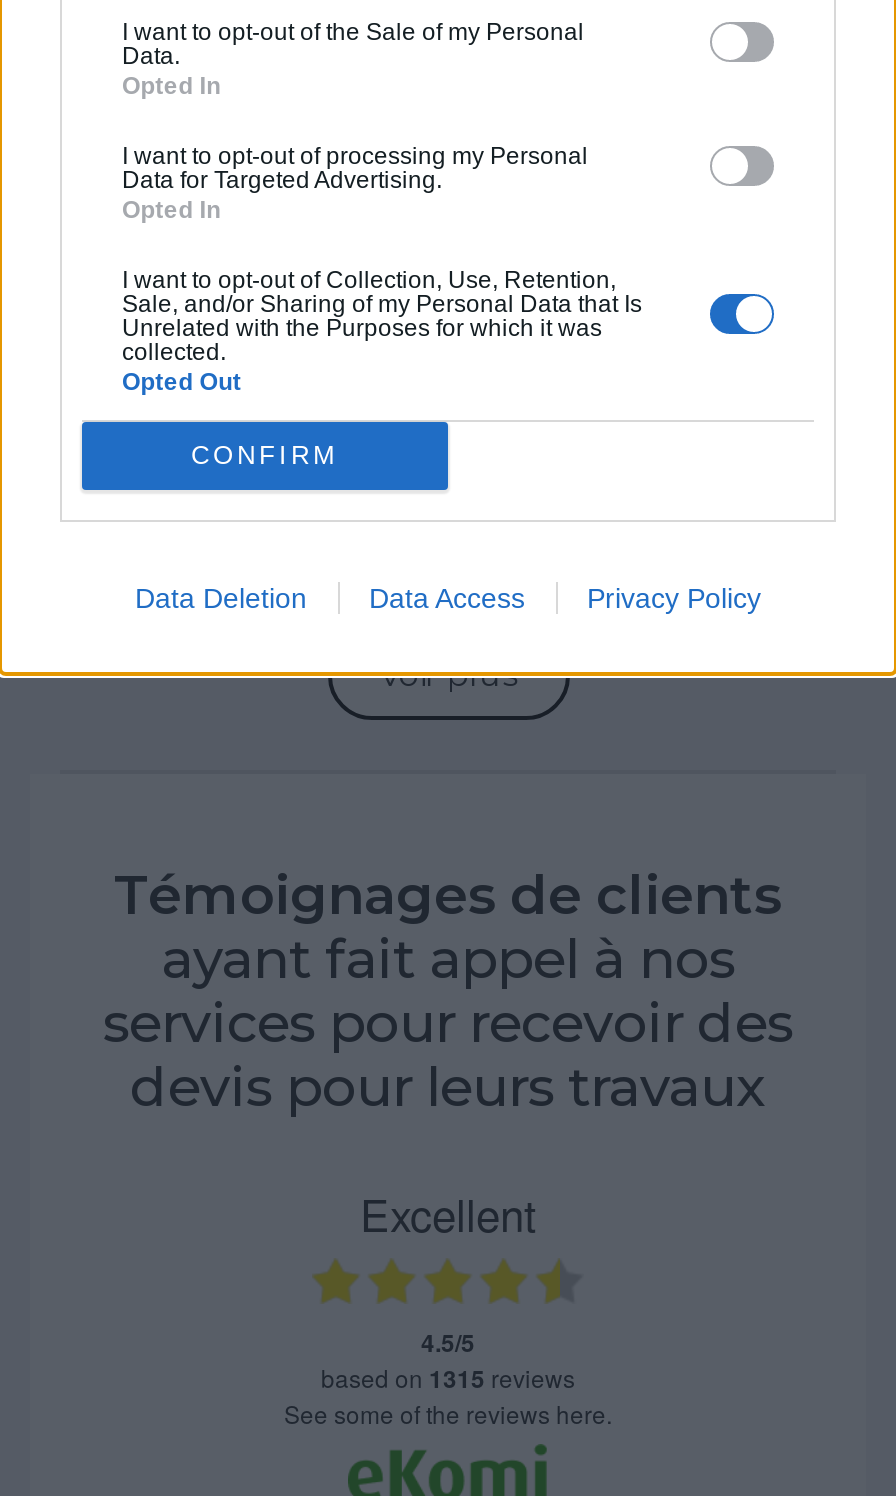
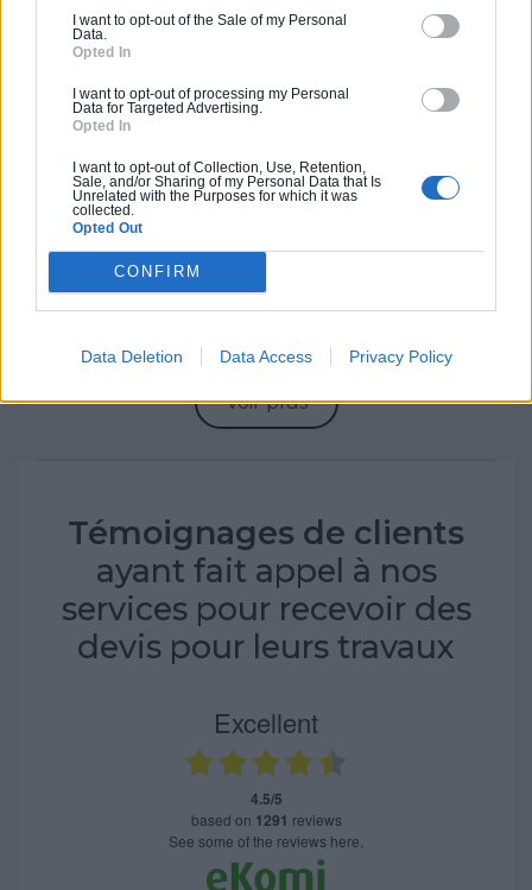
[321,1360,575,1396] based on 1315 reviews -> [191,809,341,831] based on 1291 reviews

